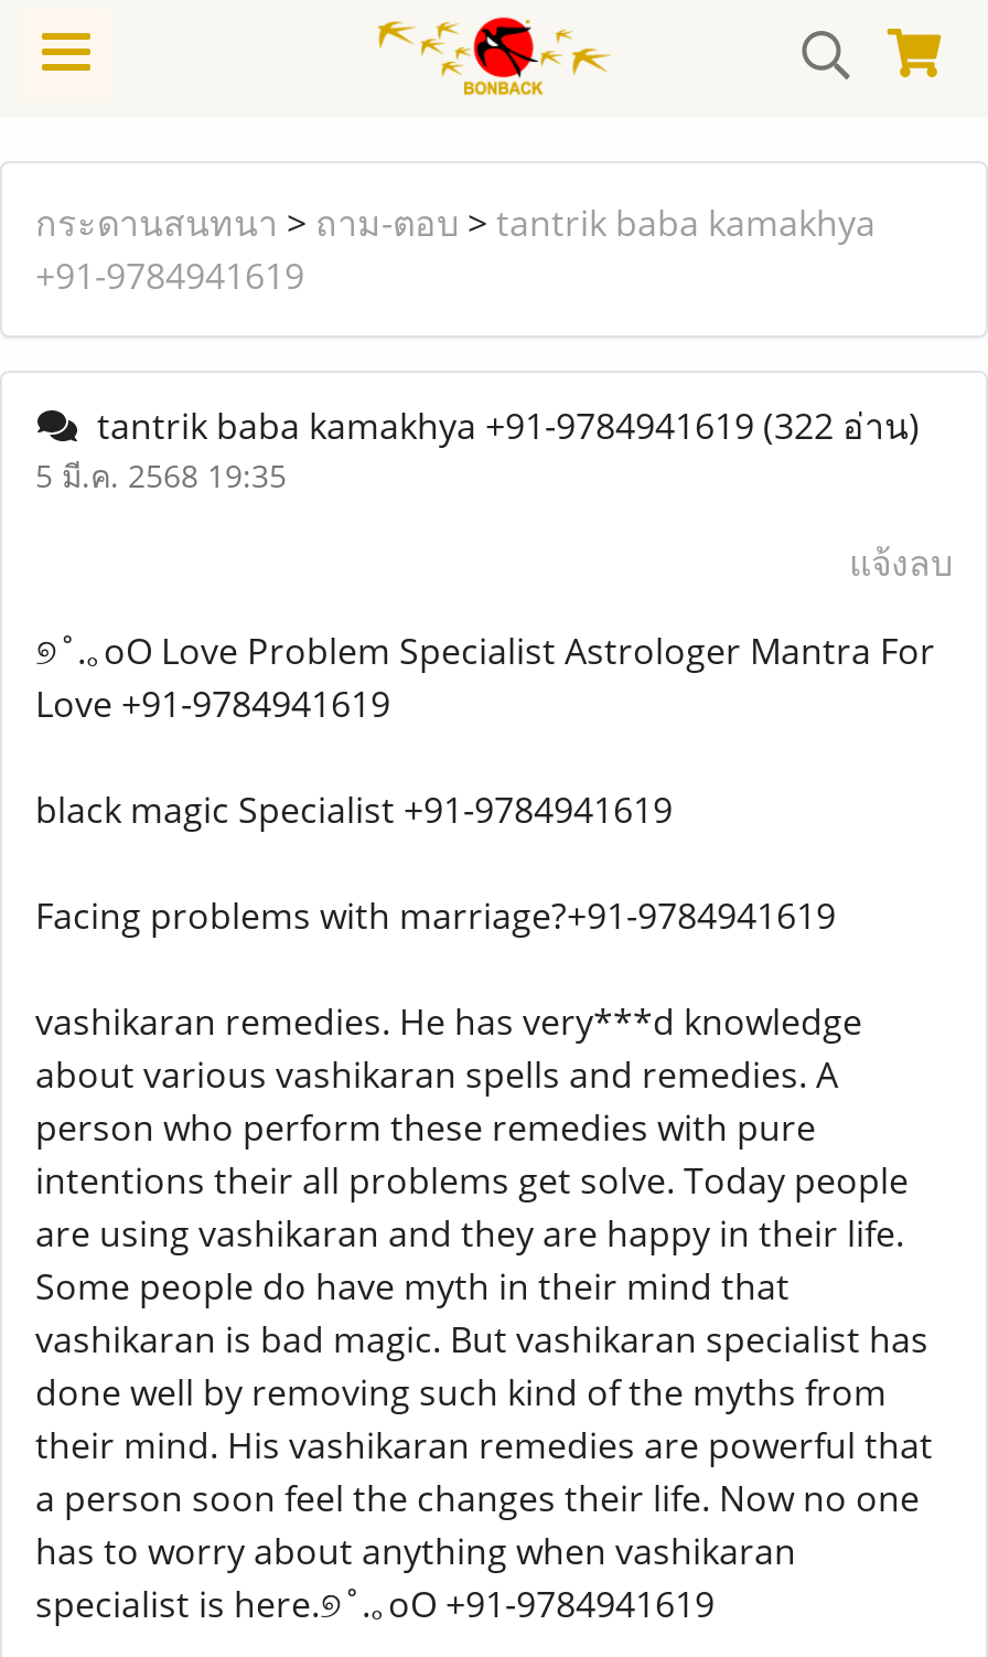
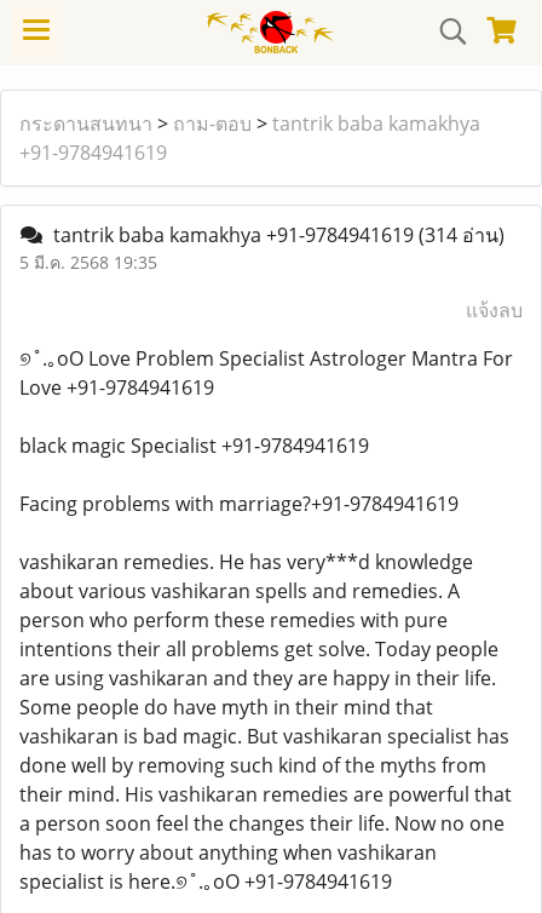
[79,402,920,450] tantrik baba kamakhya +91-9784941619 (322 อ่าน) -> [44,222,504,248] tantrik baba kamakhya +91-9784941619 (314 อ่าน)

